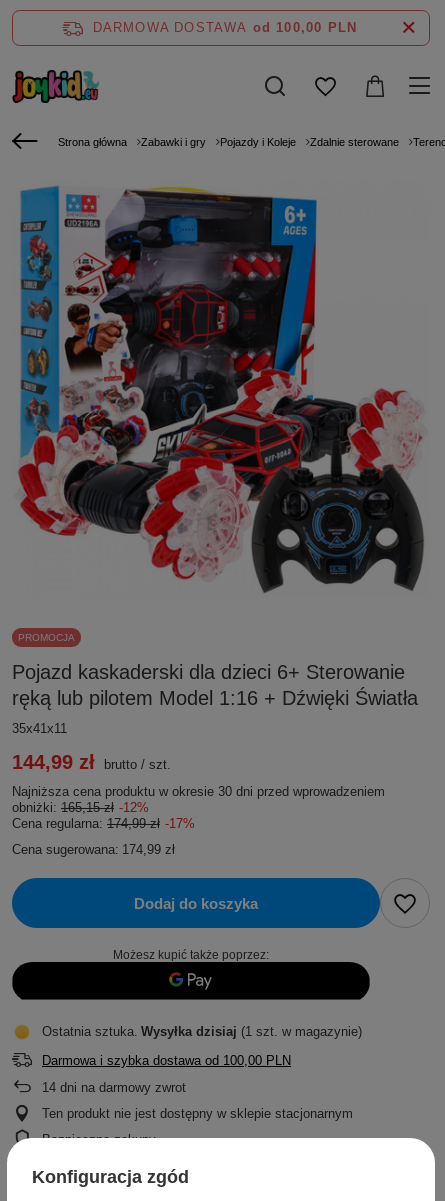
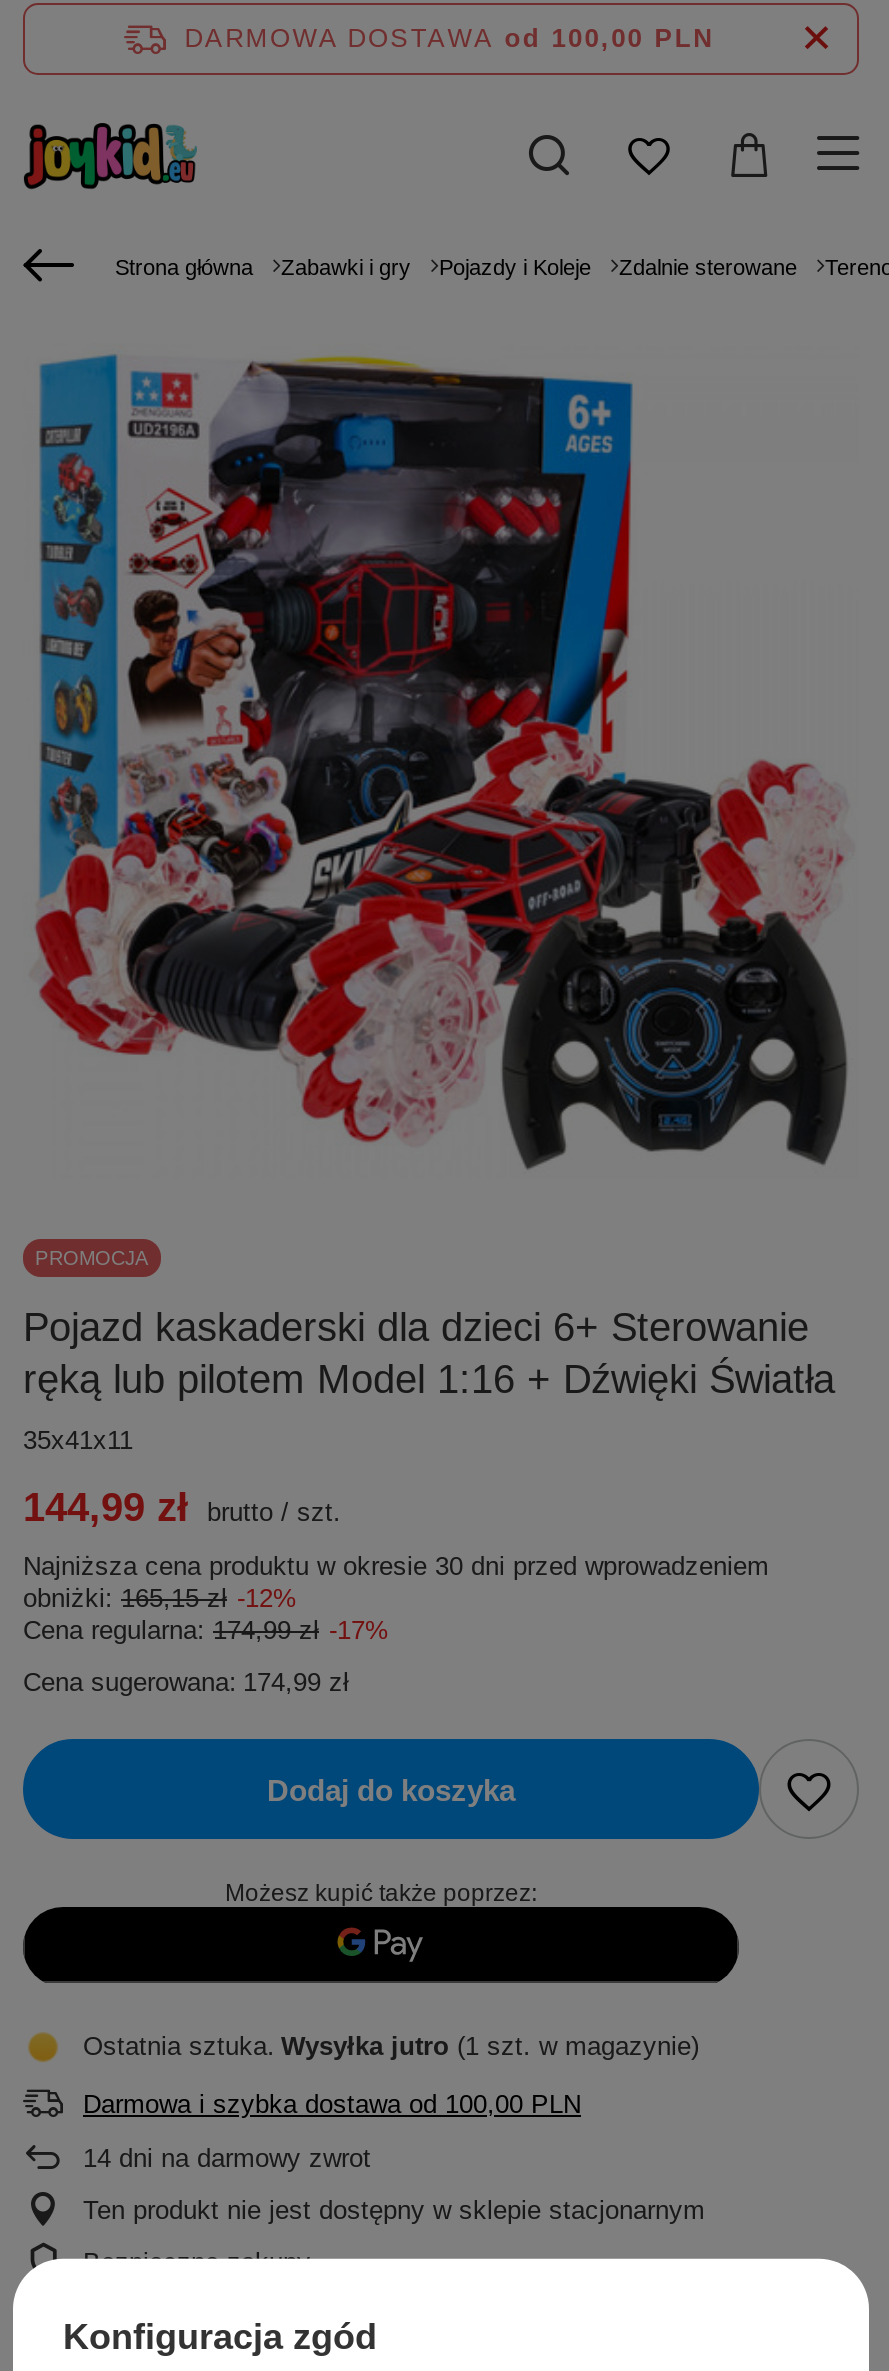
[42,1024,362,1039] Ostatnia sztuka Wysyłka dzisiaj (1 szt. w magazynie) -> [83,2031,699,2061] Ostatnia sztuka Wysyłka jutro (1 szt. w magazynie)

